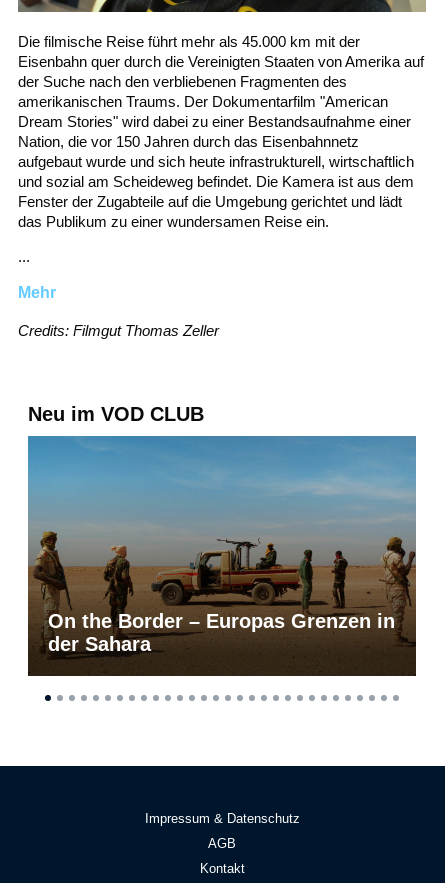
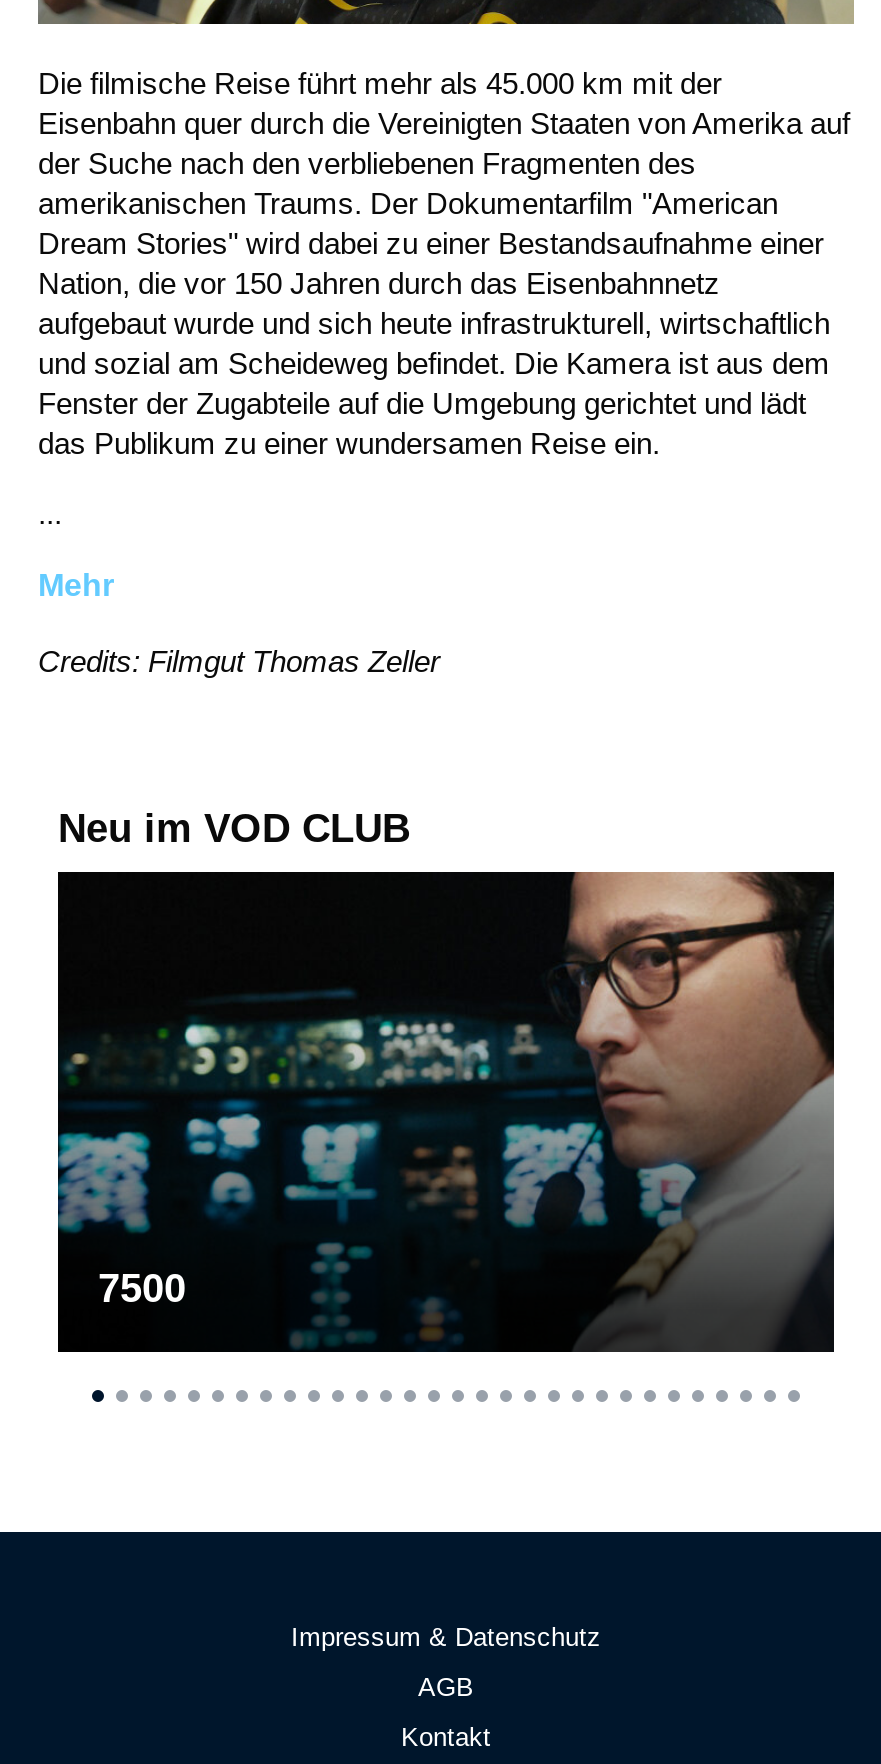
[27,435,417,676] [image] | On the Border – Europas Grenzen in | der Sahara -> [56,870,836,1352] [image] | 7500

